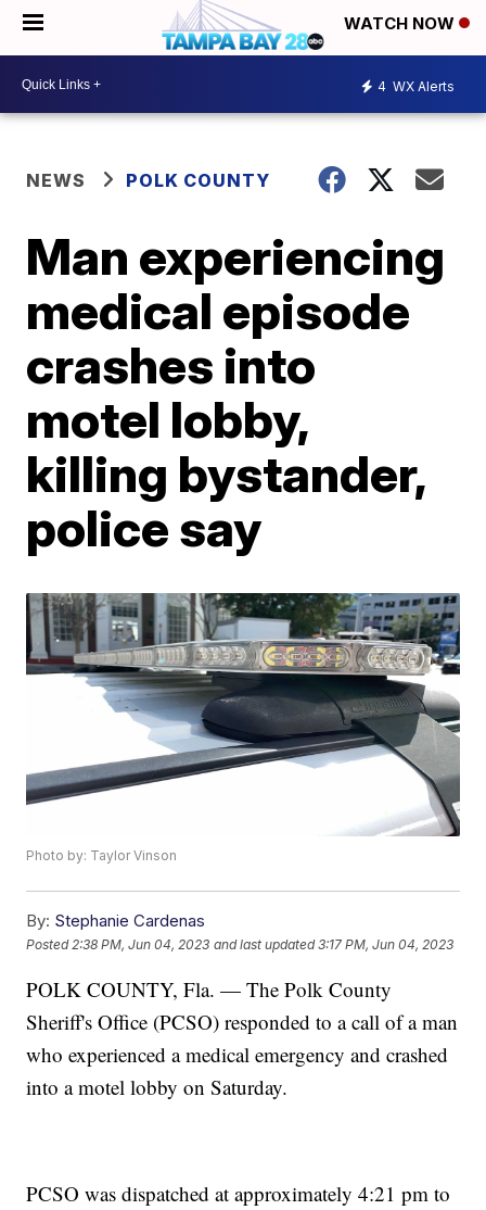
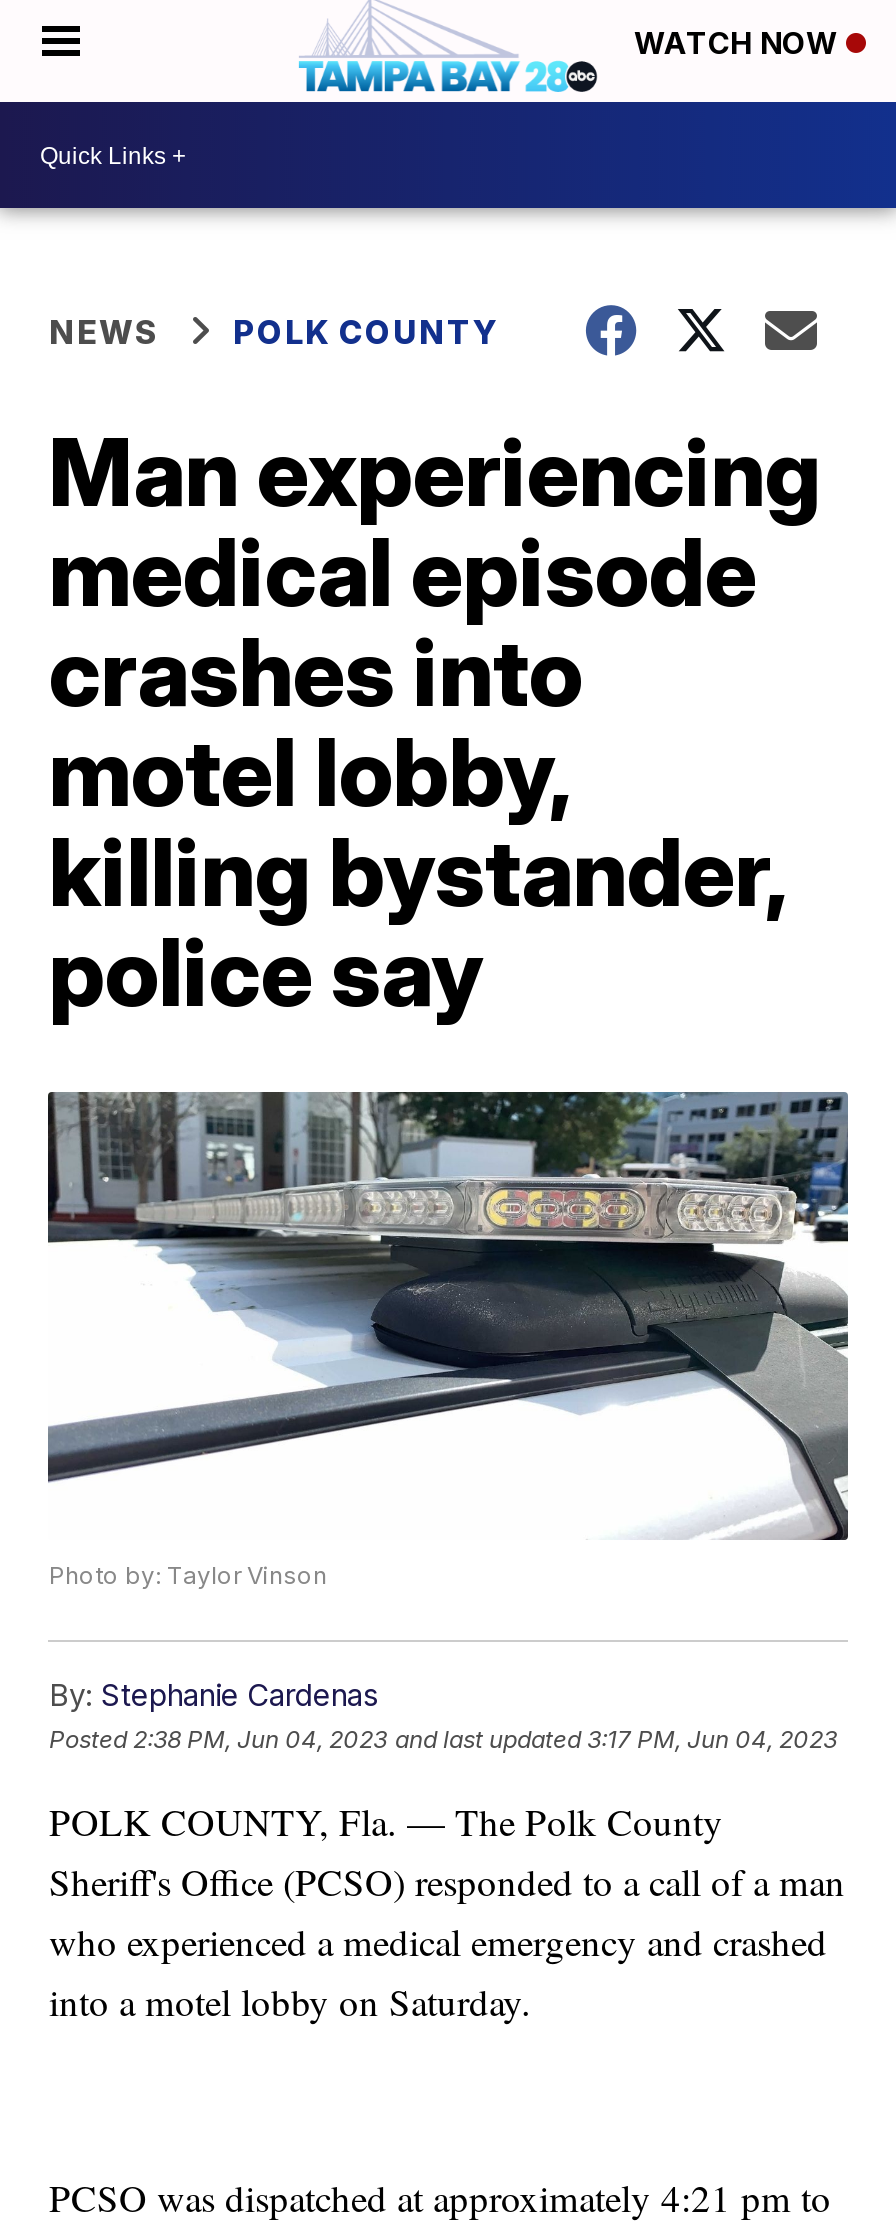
[378,78,455,94] 4 WX Alerts -> none

